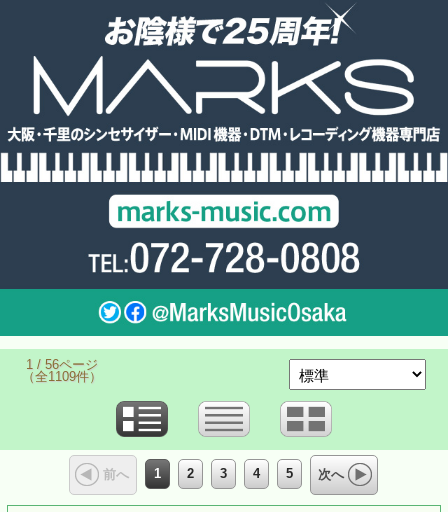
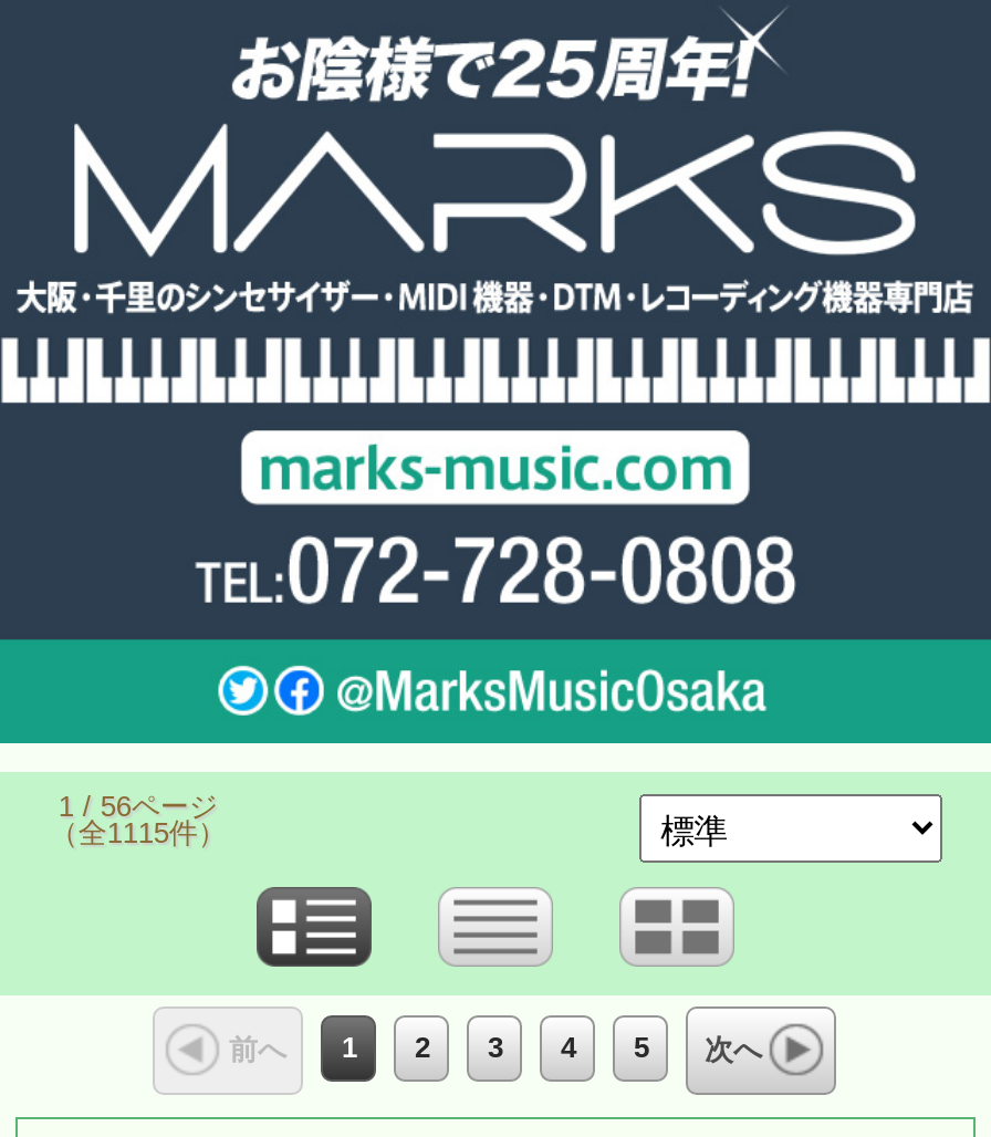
[22,369,102,384] （全1109件） -> [50,816,227,849] （全1115件）

